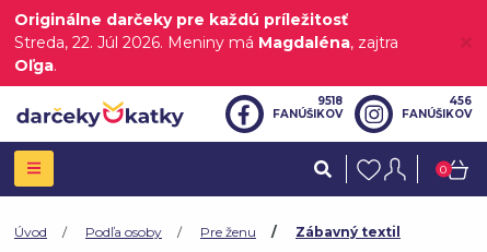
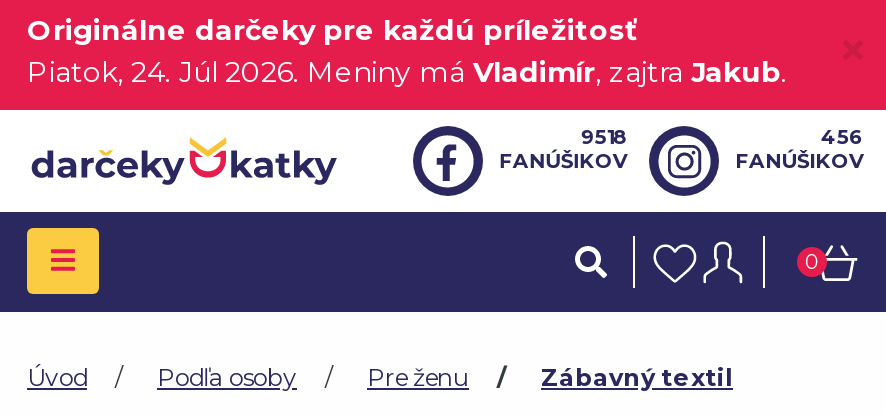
[14,33,398,75] Streda, 22. Júl 2026. Meniny má Magdaléna, zajtra | Oľga. -> [27,54,787,90] Piatok, 24. Júl 2026. Meniny má Vladimír, zajtra Jakub.

